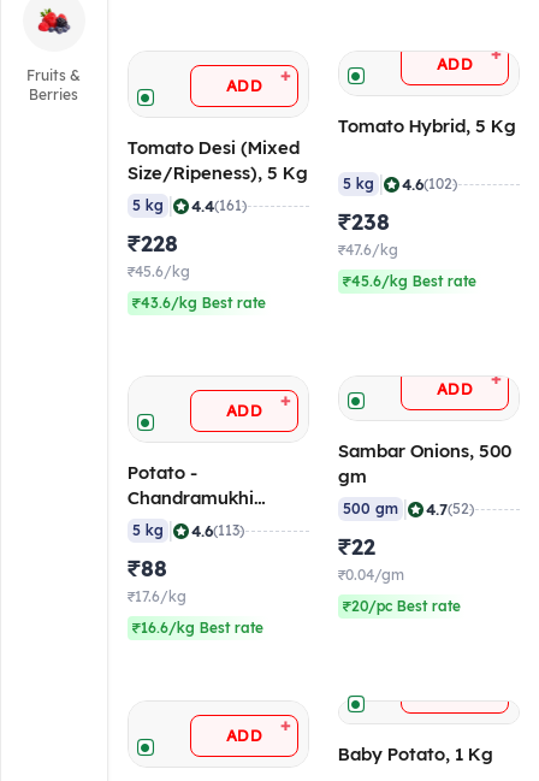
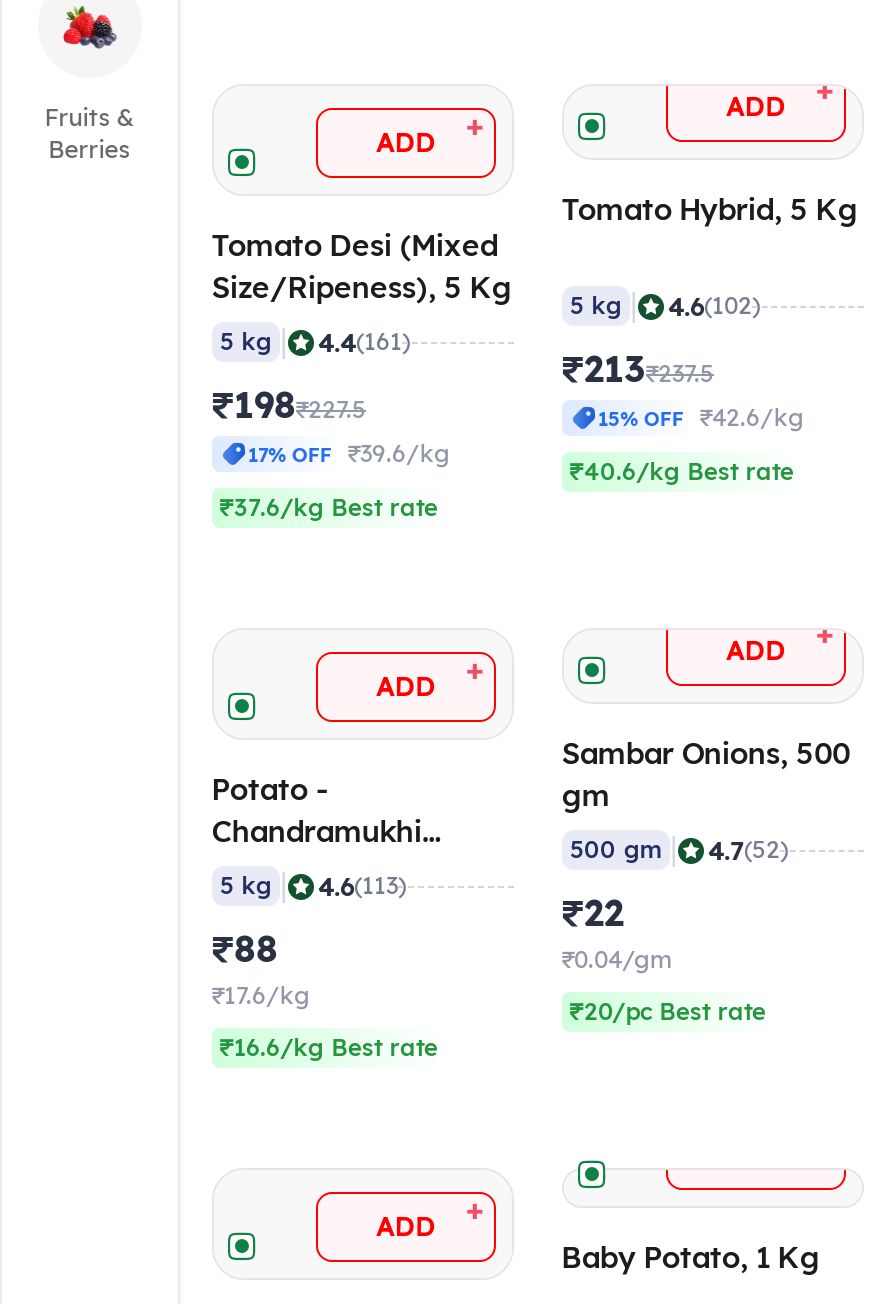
[338,208,398,260] ₹238 | ₹47.6/kg -> [562,346,804,434] ₹213₹237.5 | 15% OFF | ₹42.6/kg
[128,230,190,282] ₹228 | ₹45.6/kg -> [212,382,450,470] ₹198₹227.5 | 17% OFF | ₹39.6/kg
[343,272,476,291] ₹45.6/kg Best rate -> [570,456,794,488] ₹40.6/kg Best rate
[132,294,266,313] ₹43.6/kg Best rate -> [220,492,438,524] ₹37.6/kg Best rate

